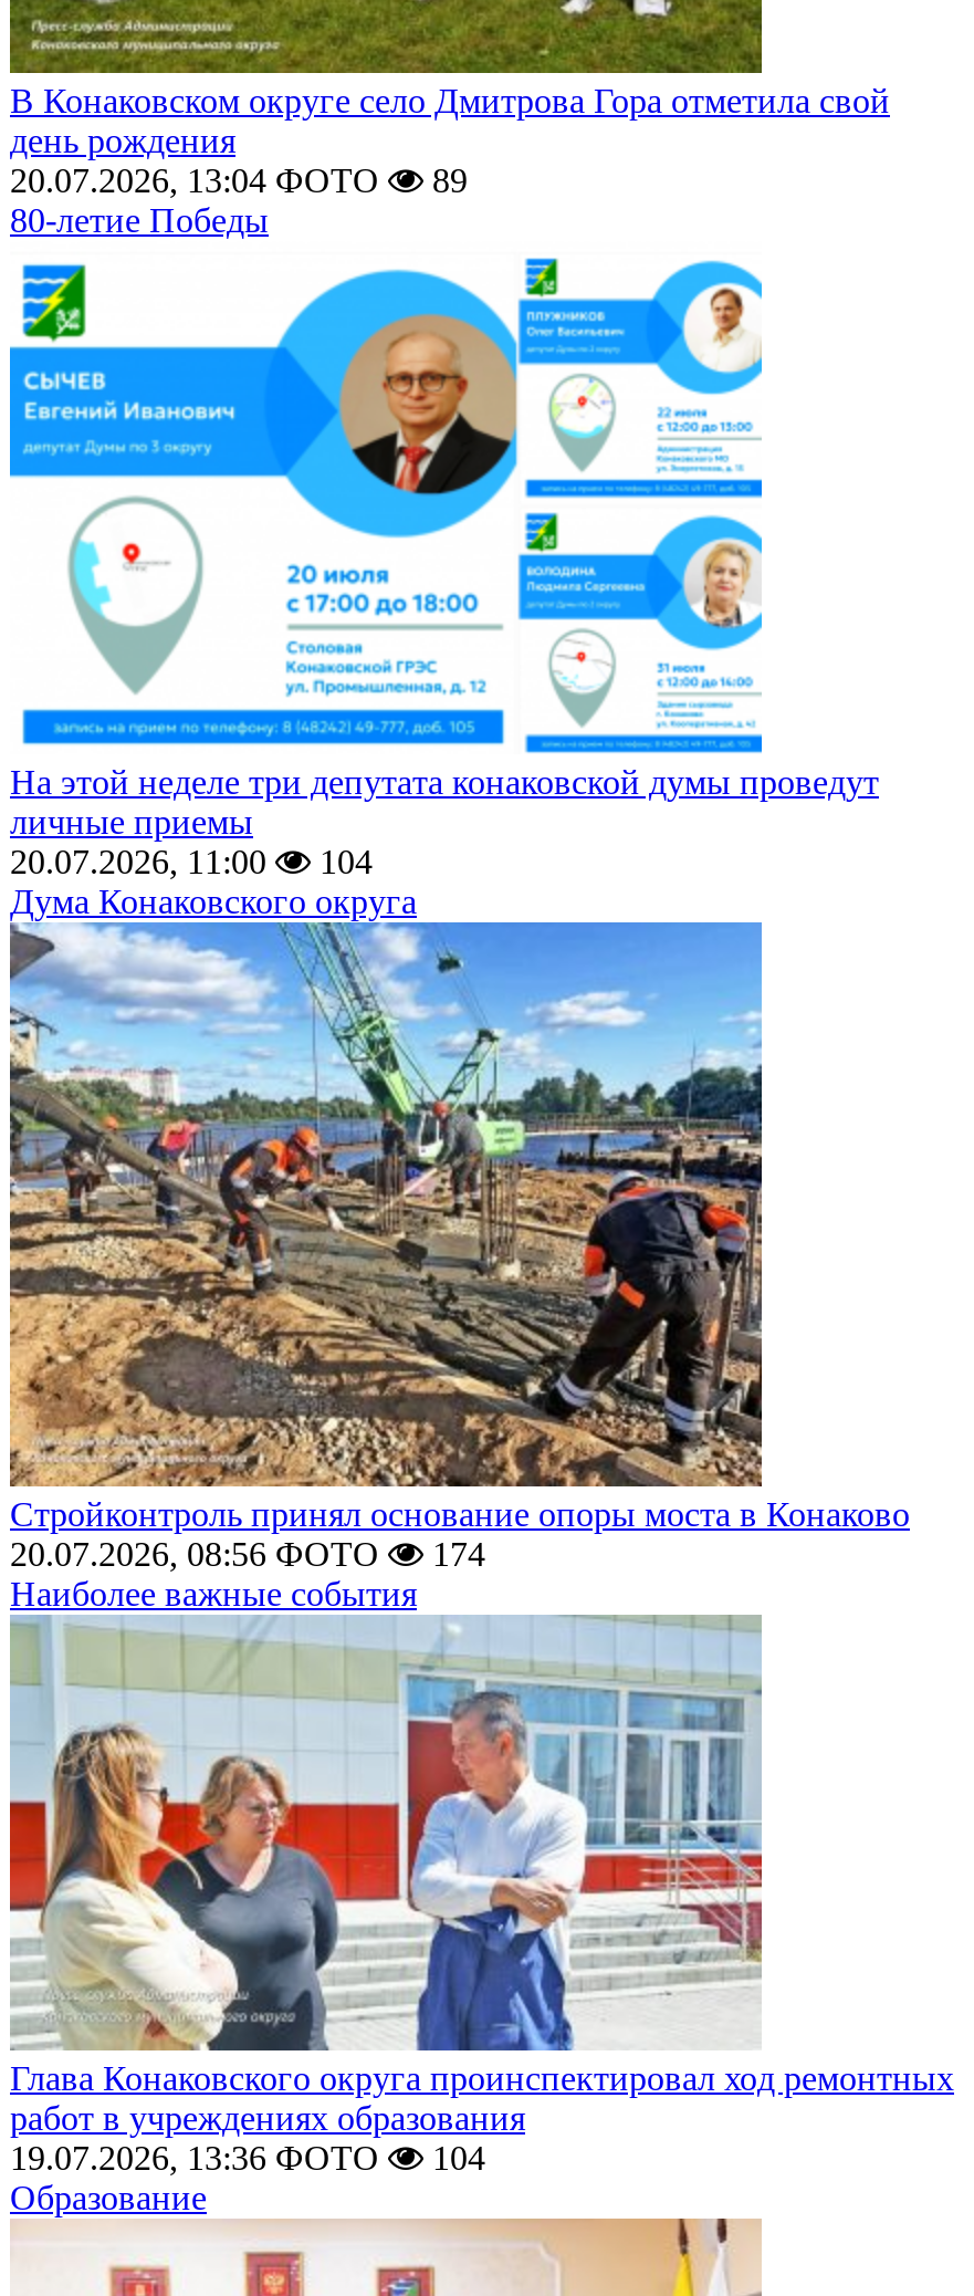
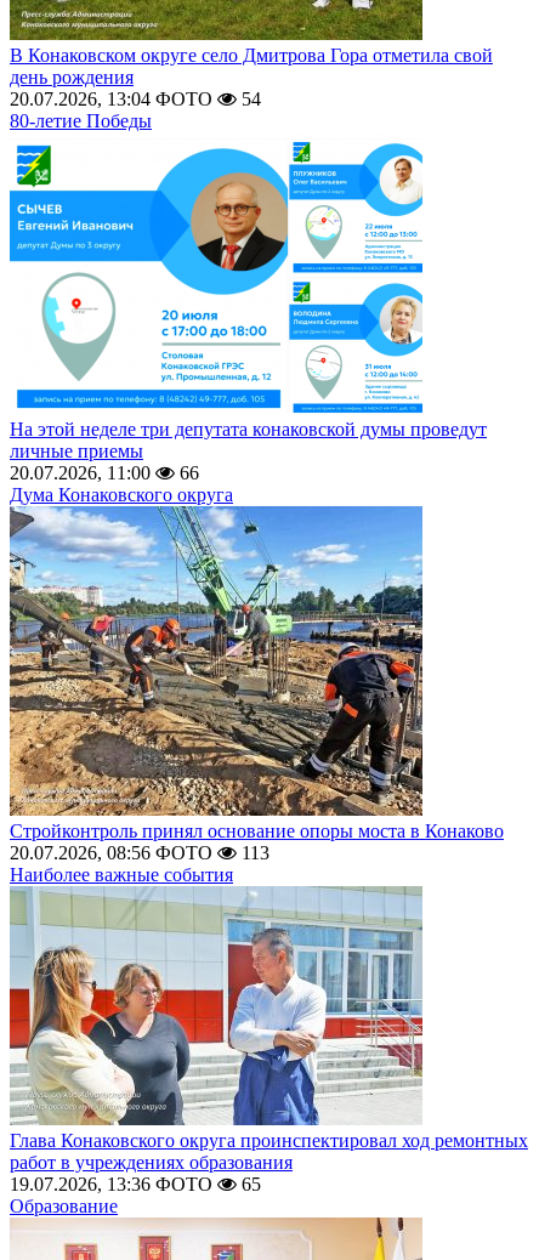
[10,161,468,199] 20.07.2026, 13:04 ФОТО 89 -> [10,89,261,109] 20.07.2026, 13:04 ФОТО 54
[10,843,373,880] 20.07.2026, 11:00 104 -> [10,462,199,483] 20.07.2026, 11:00 66
[10,1535,485,1573] 20.07.2026, 08:56 ФОТО 174 -> [10,842,269,863] 20.07.2026, 08:56 ФОТО 113
[10,2139,485,2177] 19.07.2026, 13:36 ФОТО 104 -> [10,1174,261,1194] 19.07.2026, 13:36 ФОТО 65

